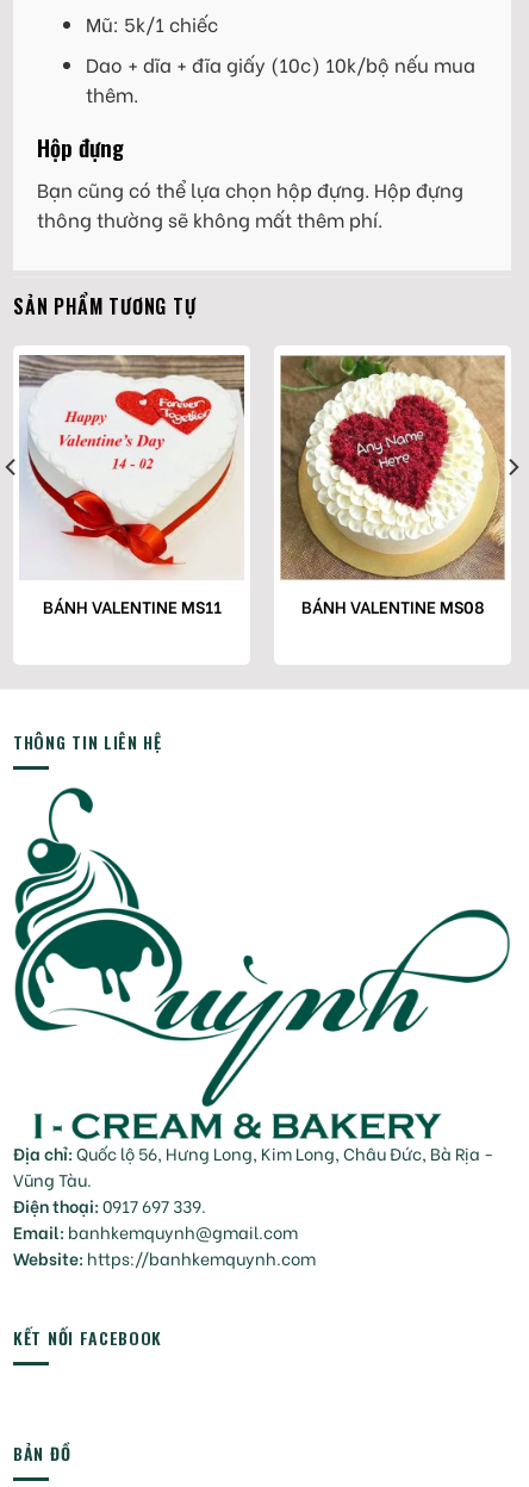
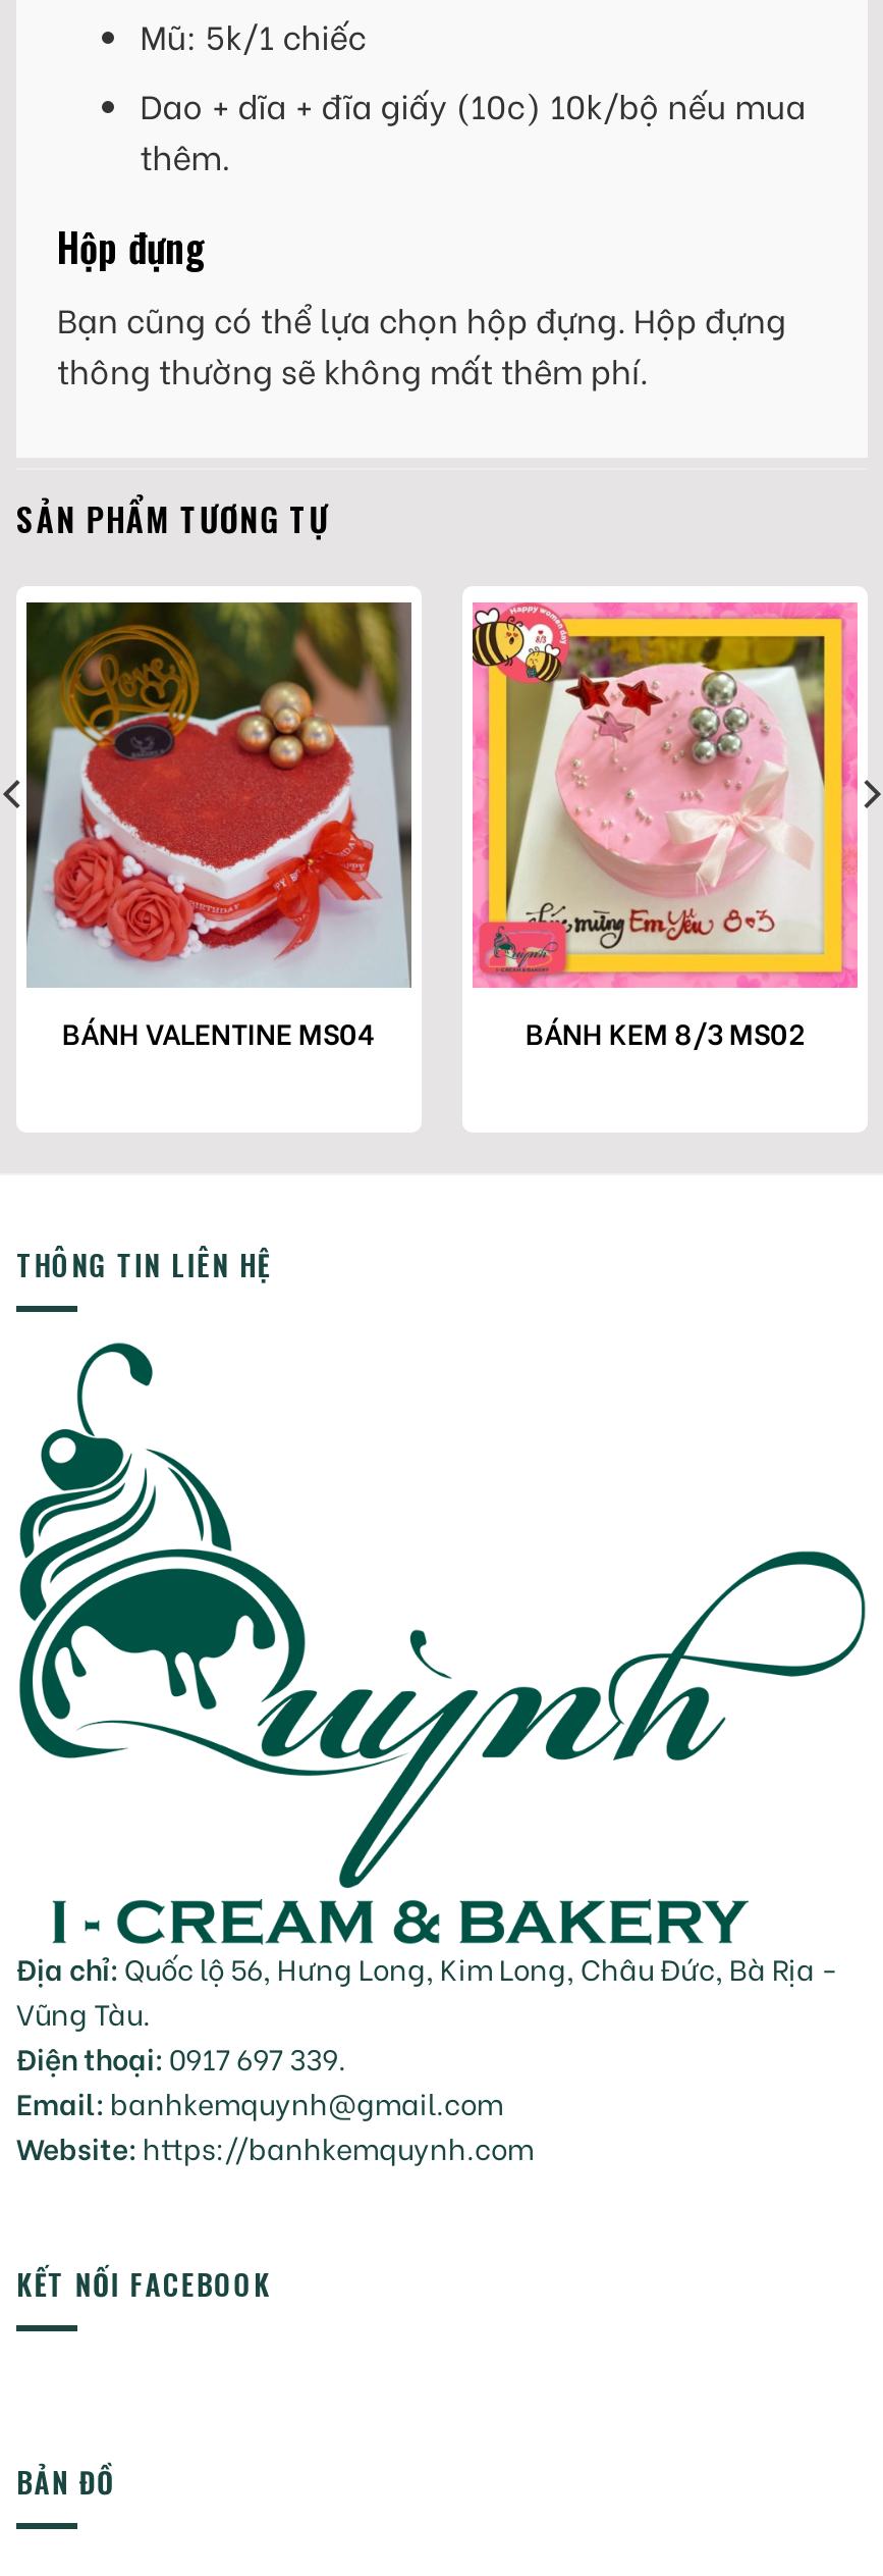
[19,354,484,619] [image] | BÁNH VALENTINE MS11 | BÁNH VALENTINE MS08 -> [24,600,805,1053] [image] | BÁNH VALENTINE MS04 | BÁNH KEM 8/3 MS02
[280,355,505,580] [image] -> [473,602,858,988] [image]

